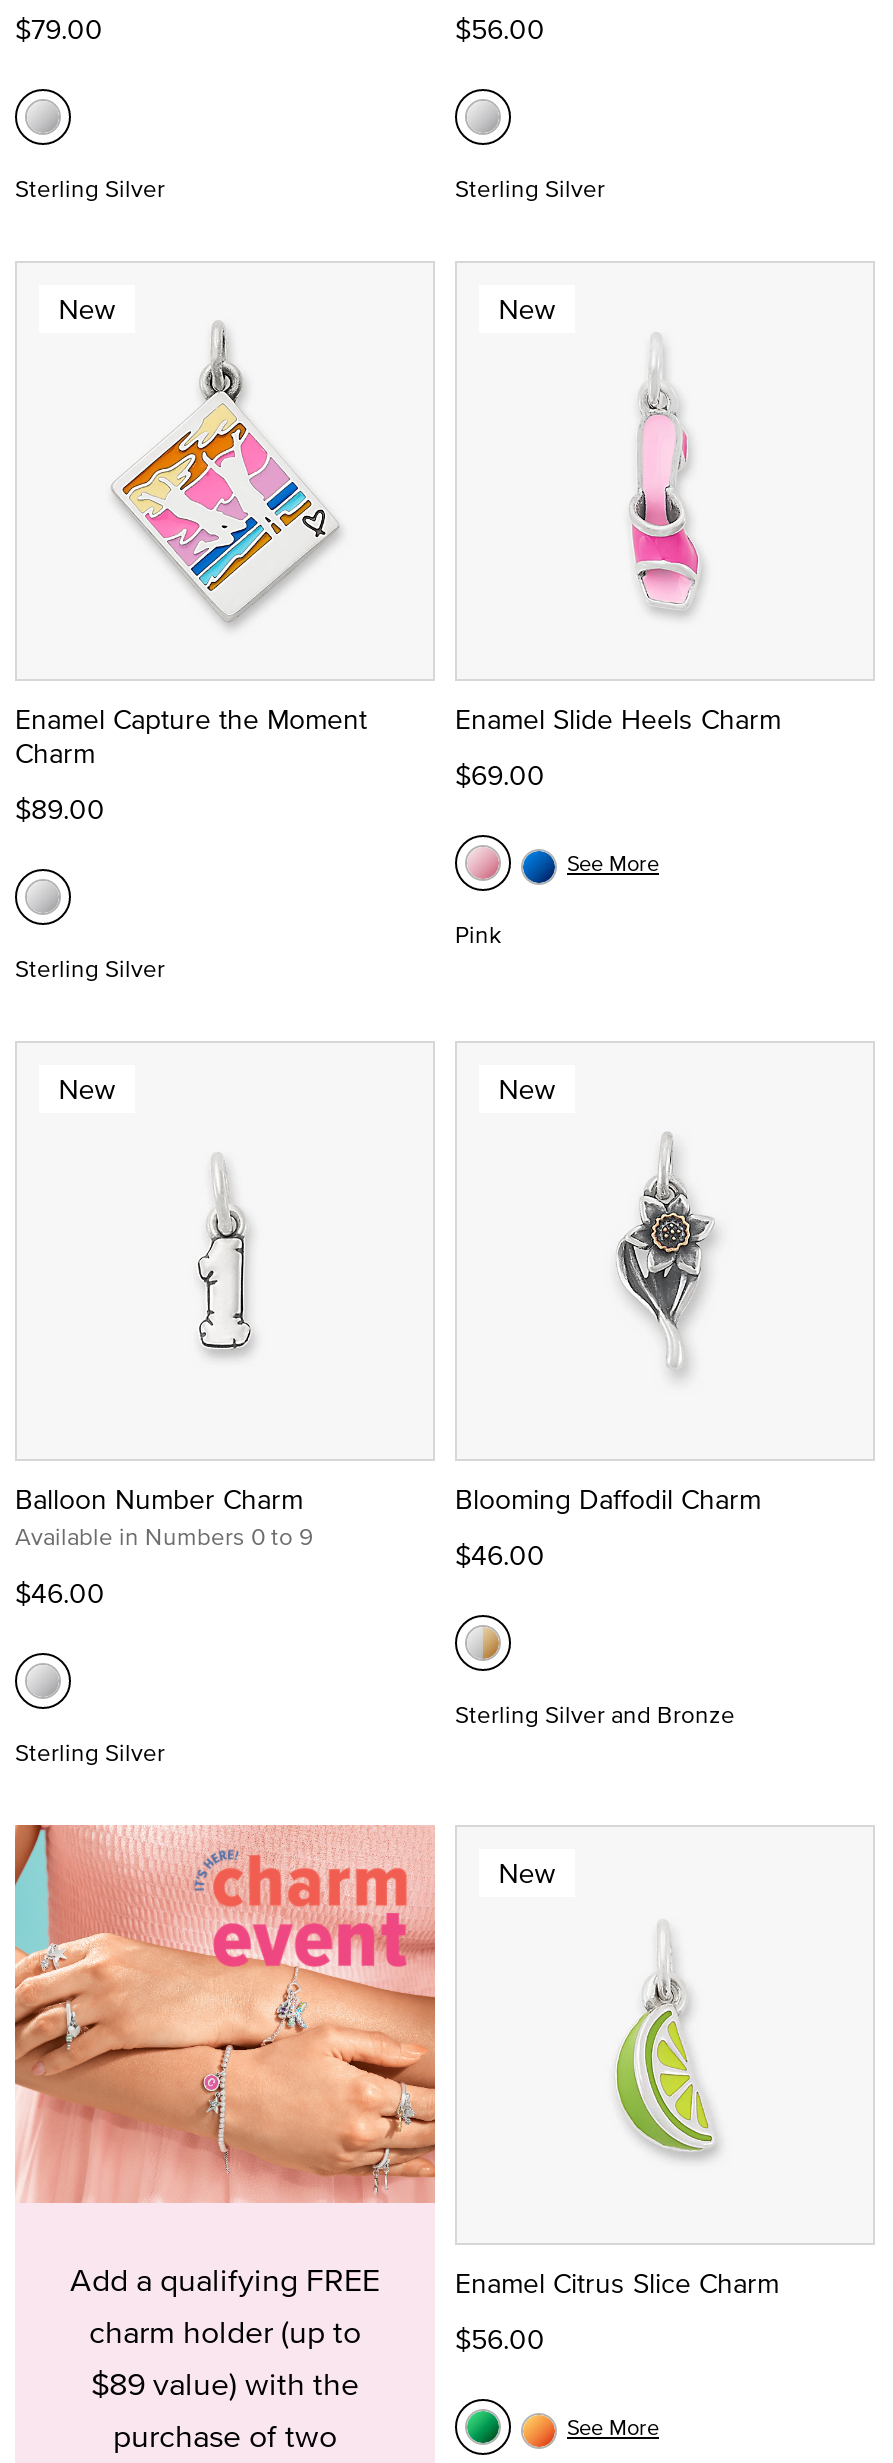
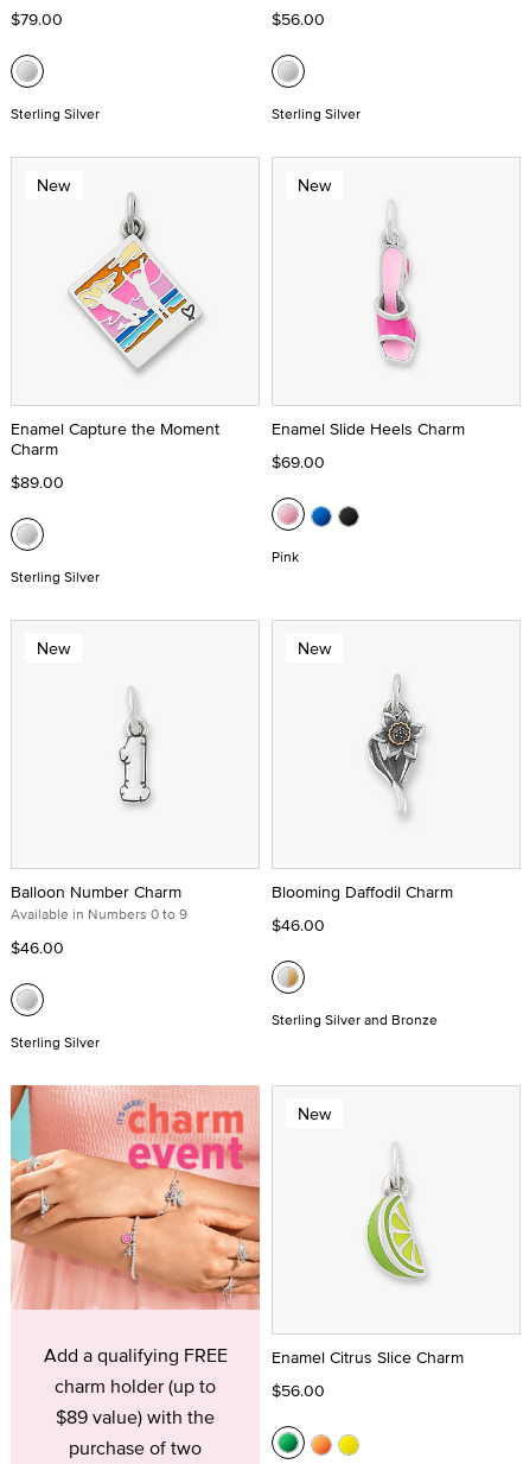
[567,847,659,879] See More -> none
[567,2411,659,2443] See More -> none

